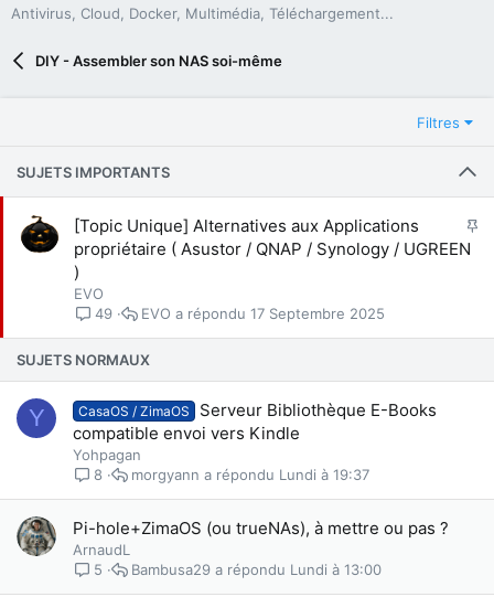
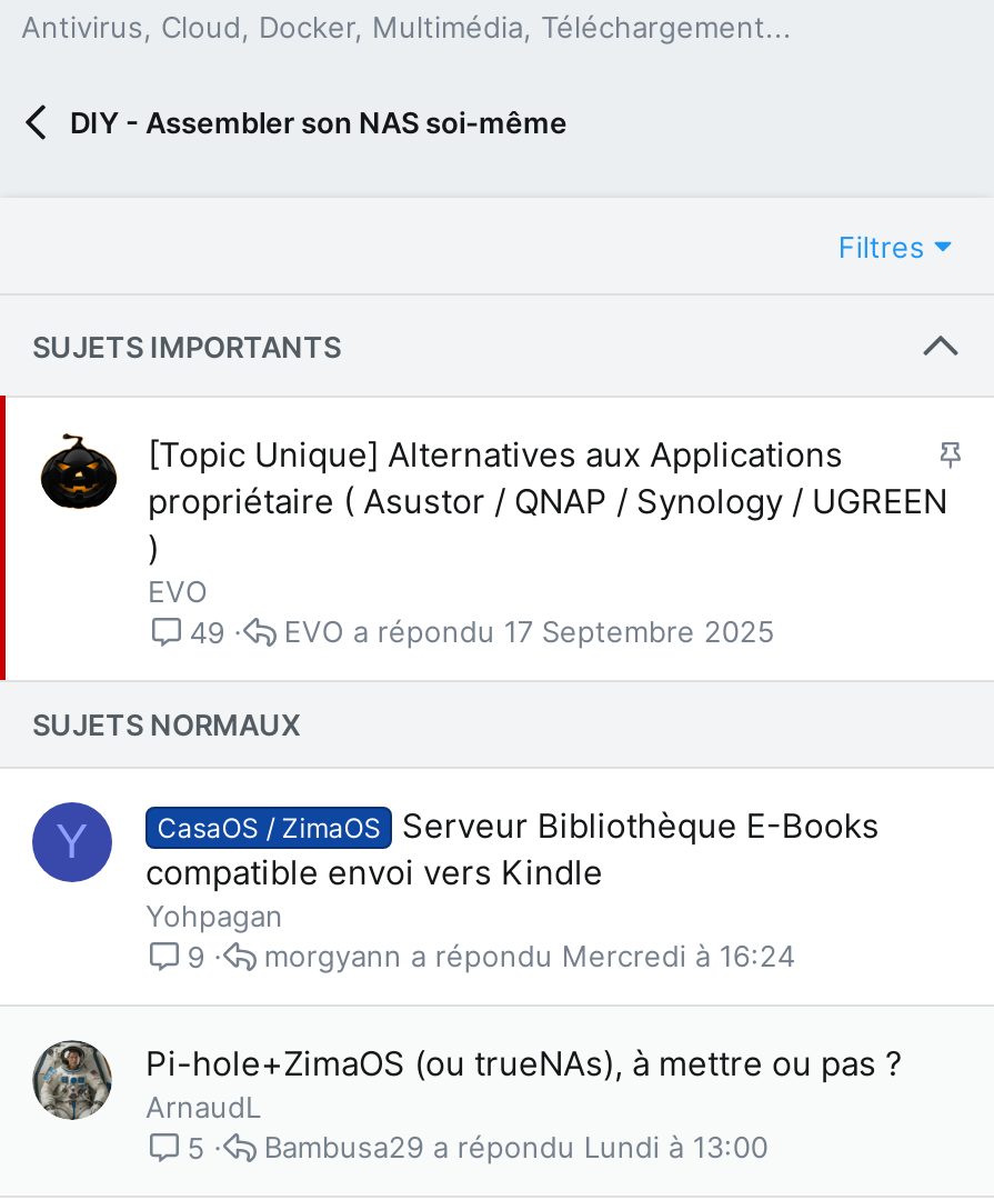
[93,465,200,484] 8 morgyann -> [187,937,402,974] 9 morgyann
[279,465,370,483] Lundi à 19:37 -> [562,937,795,973] Mercredi à 16:24

